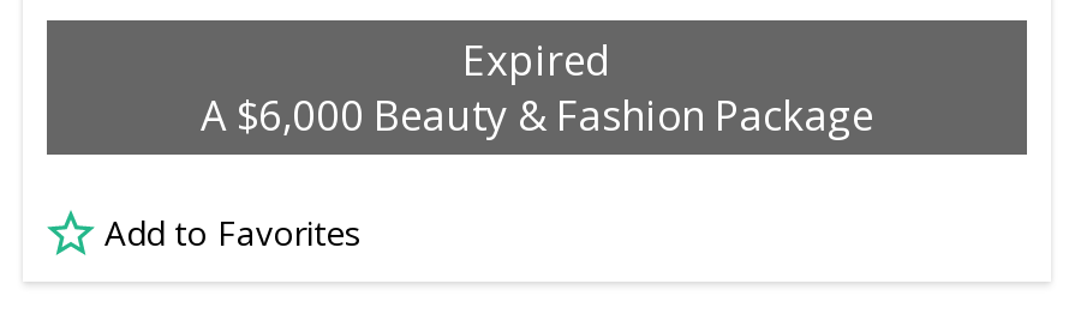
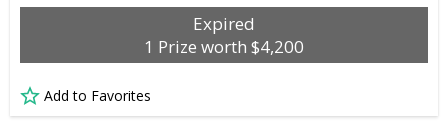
[201,88,873,143] A $6,000 Beauty & Fashion Package -> [144,35,304,58] 1 Prize worth $4,200

